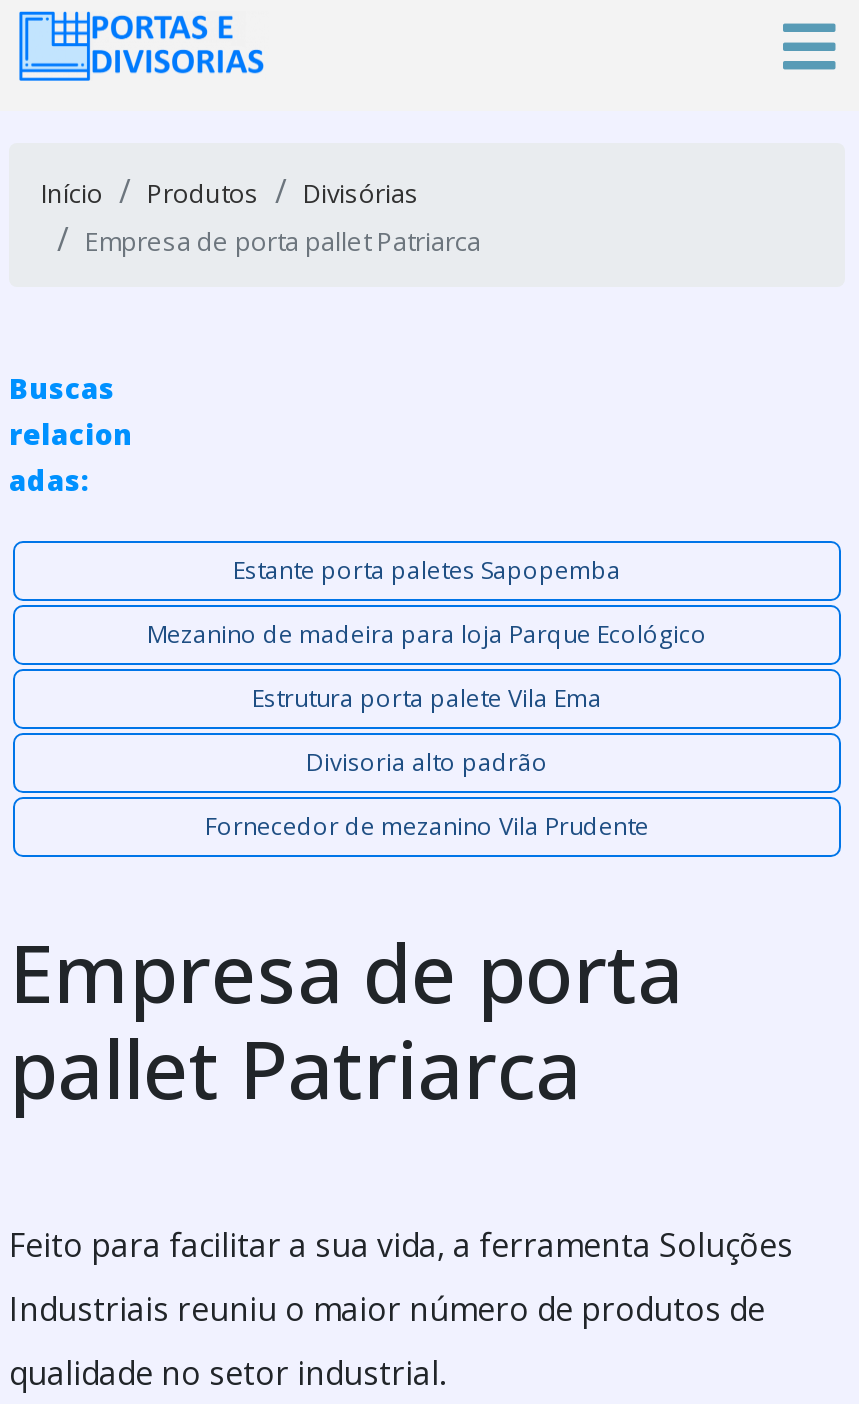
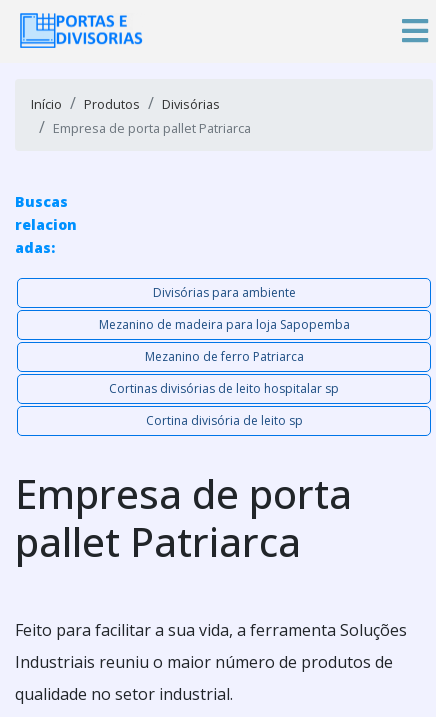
[233,553,621,587] Estante porta paletes Sapopemba -> [152,284,295,301] Divisórias para ambiente
[147,617,707,651] Mezanino de madeira para loja Parque Ecológico -> [98,316,349,333] Mezanino de madeira para loja Sapopemba
[252,681,602,715] Estrutura porta palete Vila Ema -> [144,348,303,365] Mezanino de ferro Patriarca
[306,745,548,779] Divisoria alto padrão -> [109,380,339,397] Cortinas divisórias de leito hospitalar sp
[205,809,649,843] Fornecedor de mezanino Vila Prudente -> [145,412,302,429] Cortina divisória de leito sp

